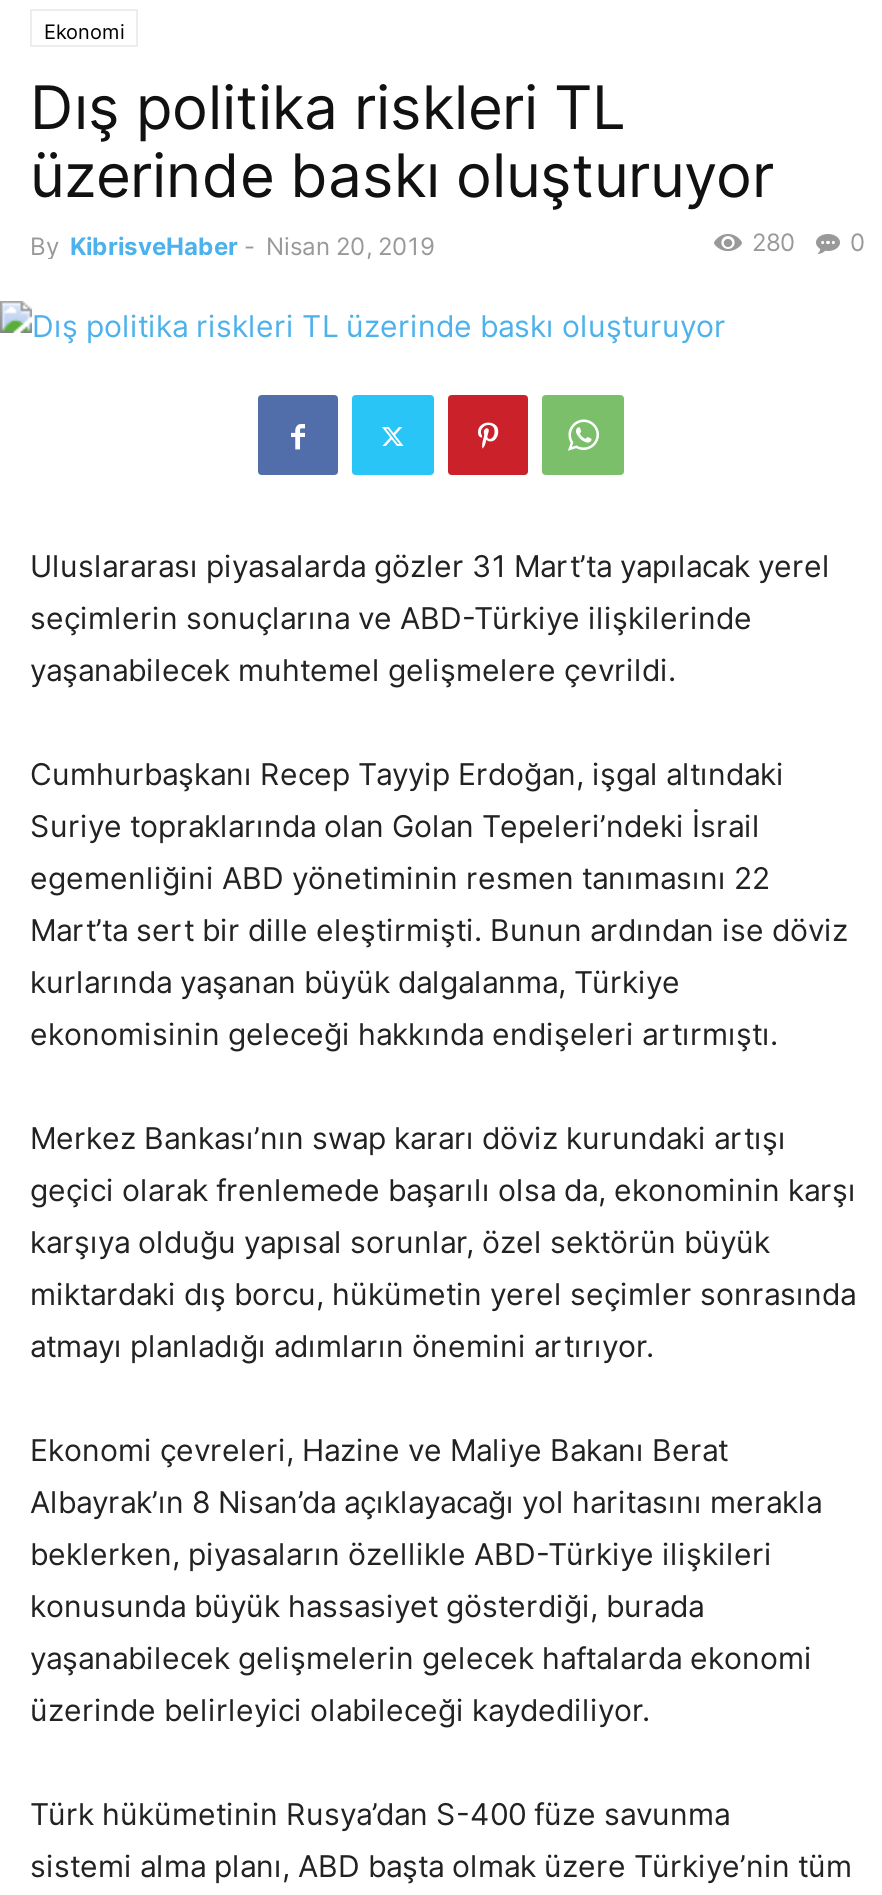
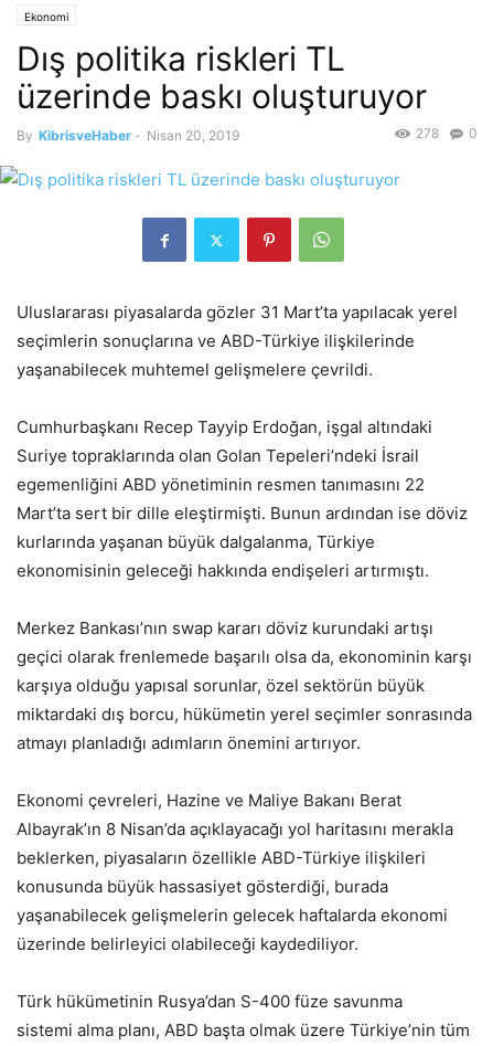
[752,227,866,257] 280 0 -> [416,125,478,141] 278 0

